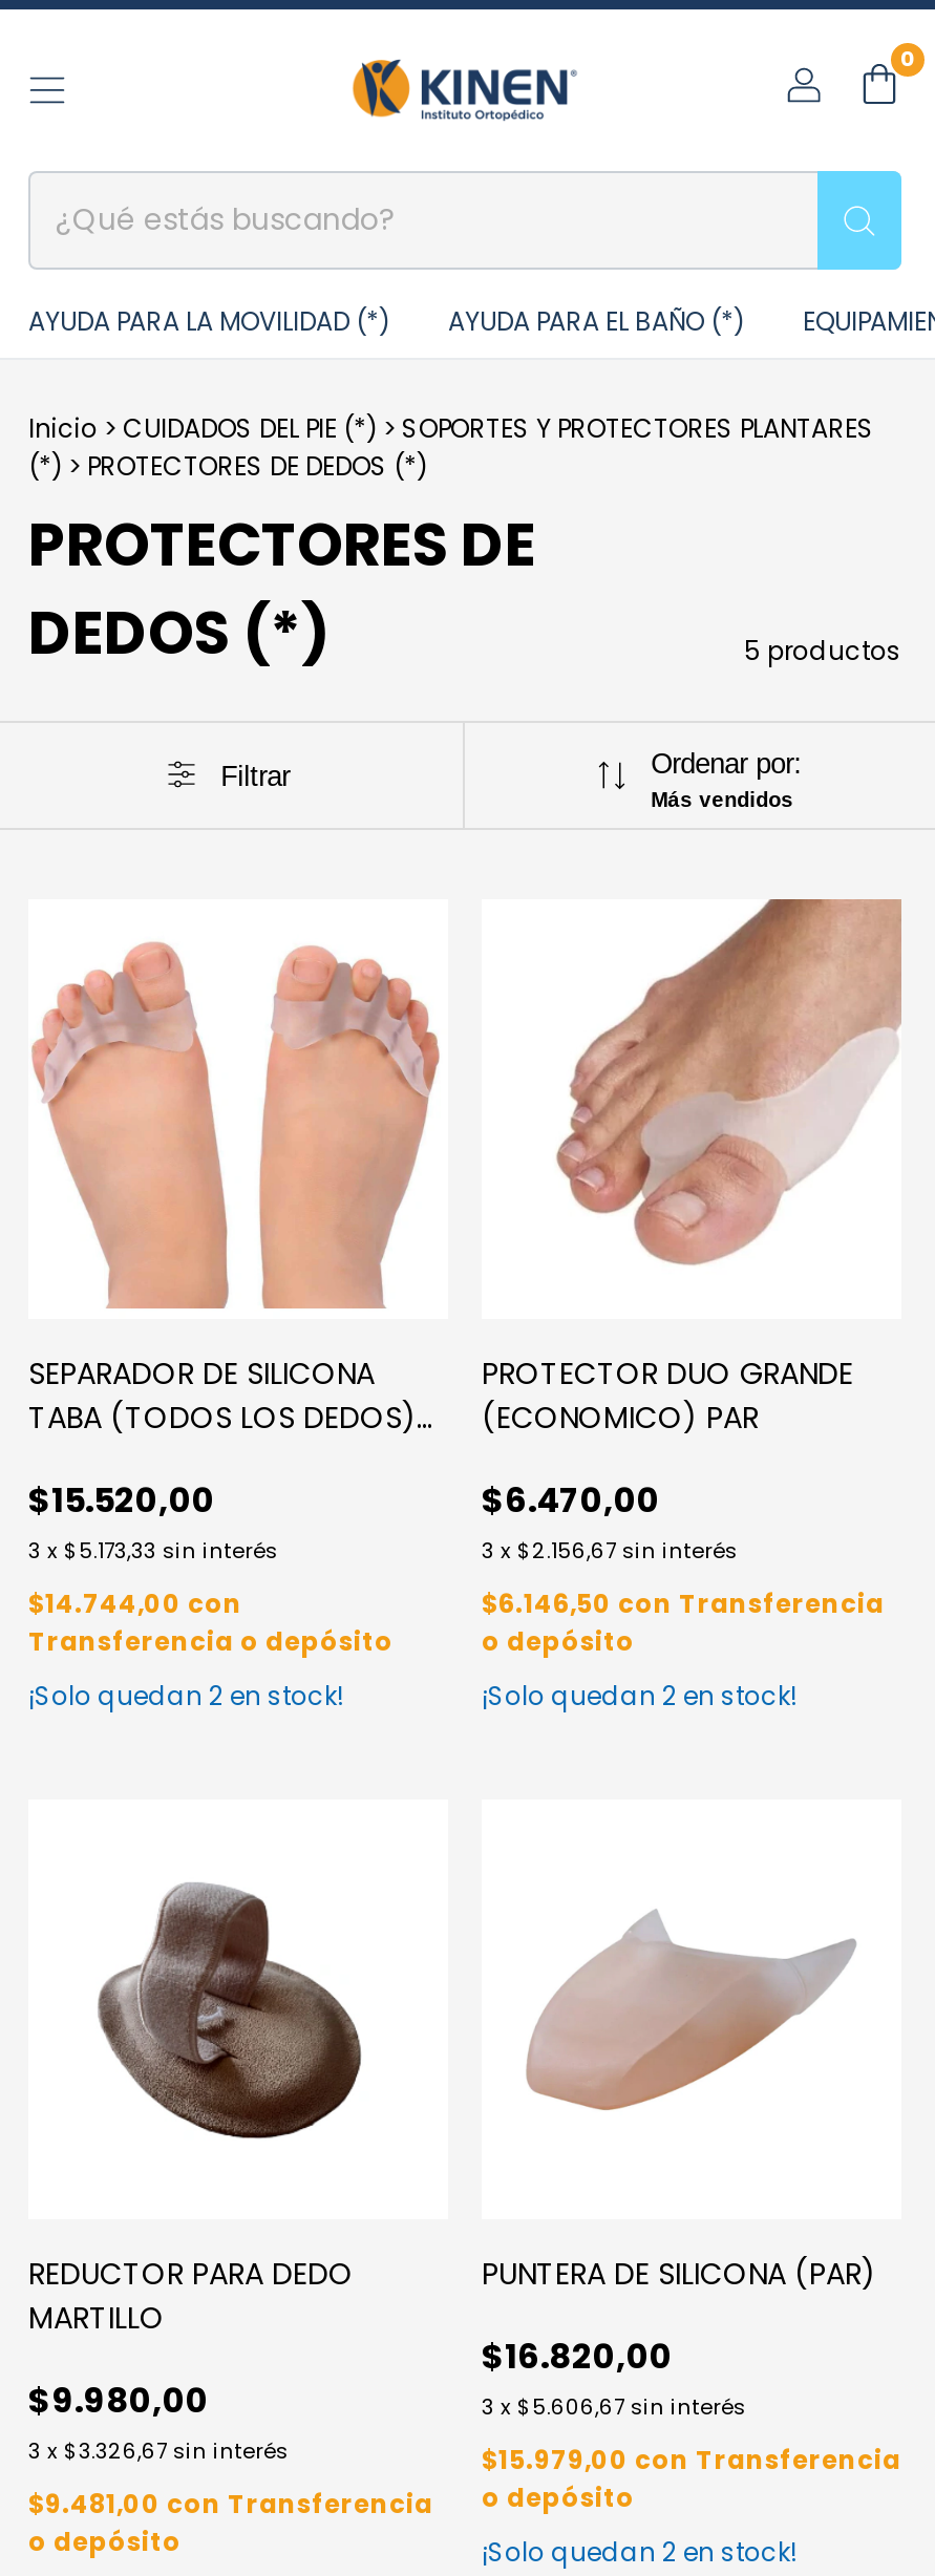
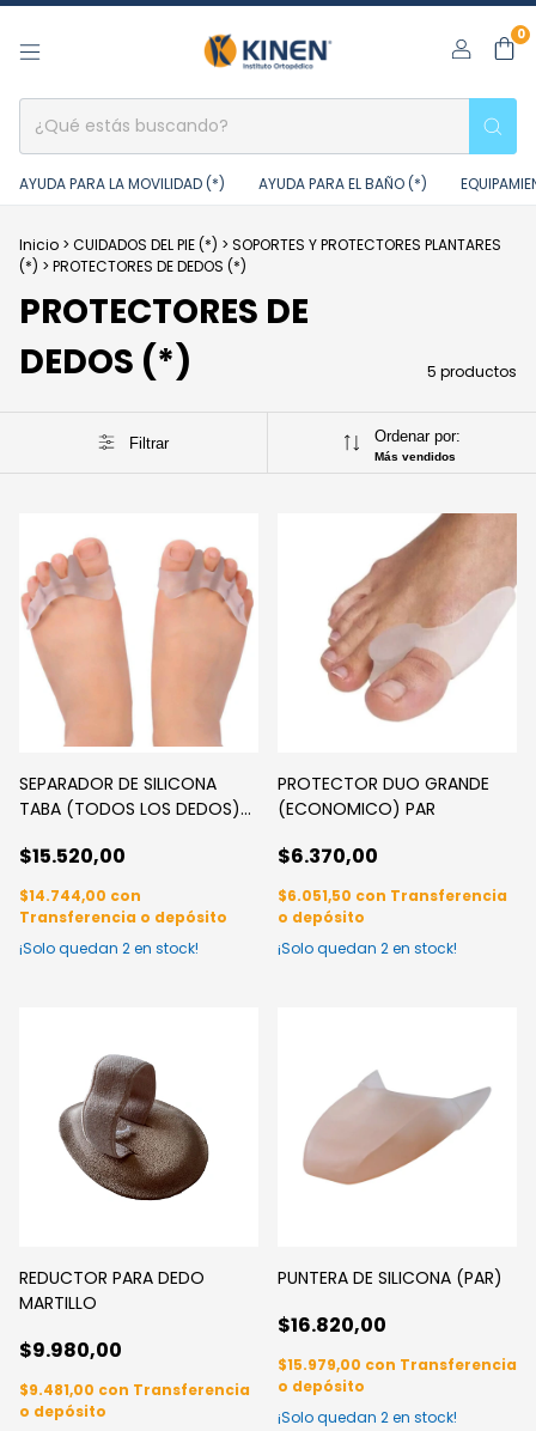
[482,1476,738,1567] $6.470,00 | 3 x $2.156,67 sin interés -> [278,842,378,870] $6.370,00
[28,1535,278,1567] 3 x $5.173,33 sin interés -> none
[482,1585,885,1621] $6.146,50 con Transferencia -> [278,885,507,906] $6.051,50 con Transferencia
[482,2391,746,2423] 3 x $5.606,67 sin interés -> none
[28,2435,289,2467] 3 x $3.326,67 sin interés -> none

